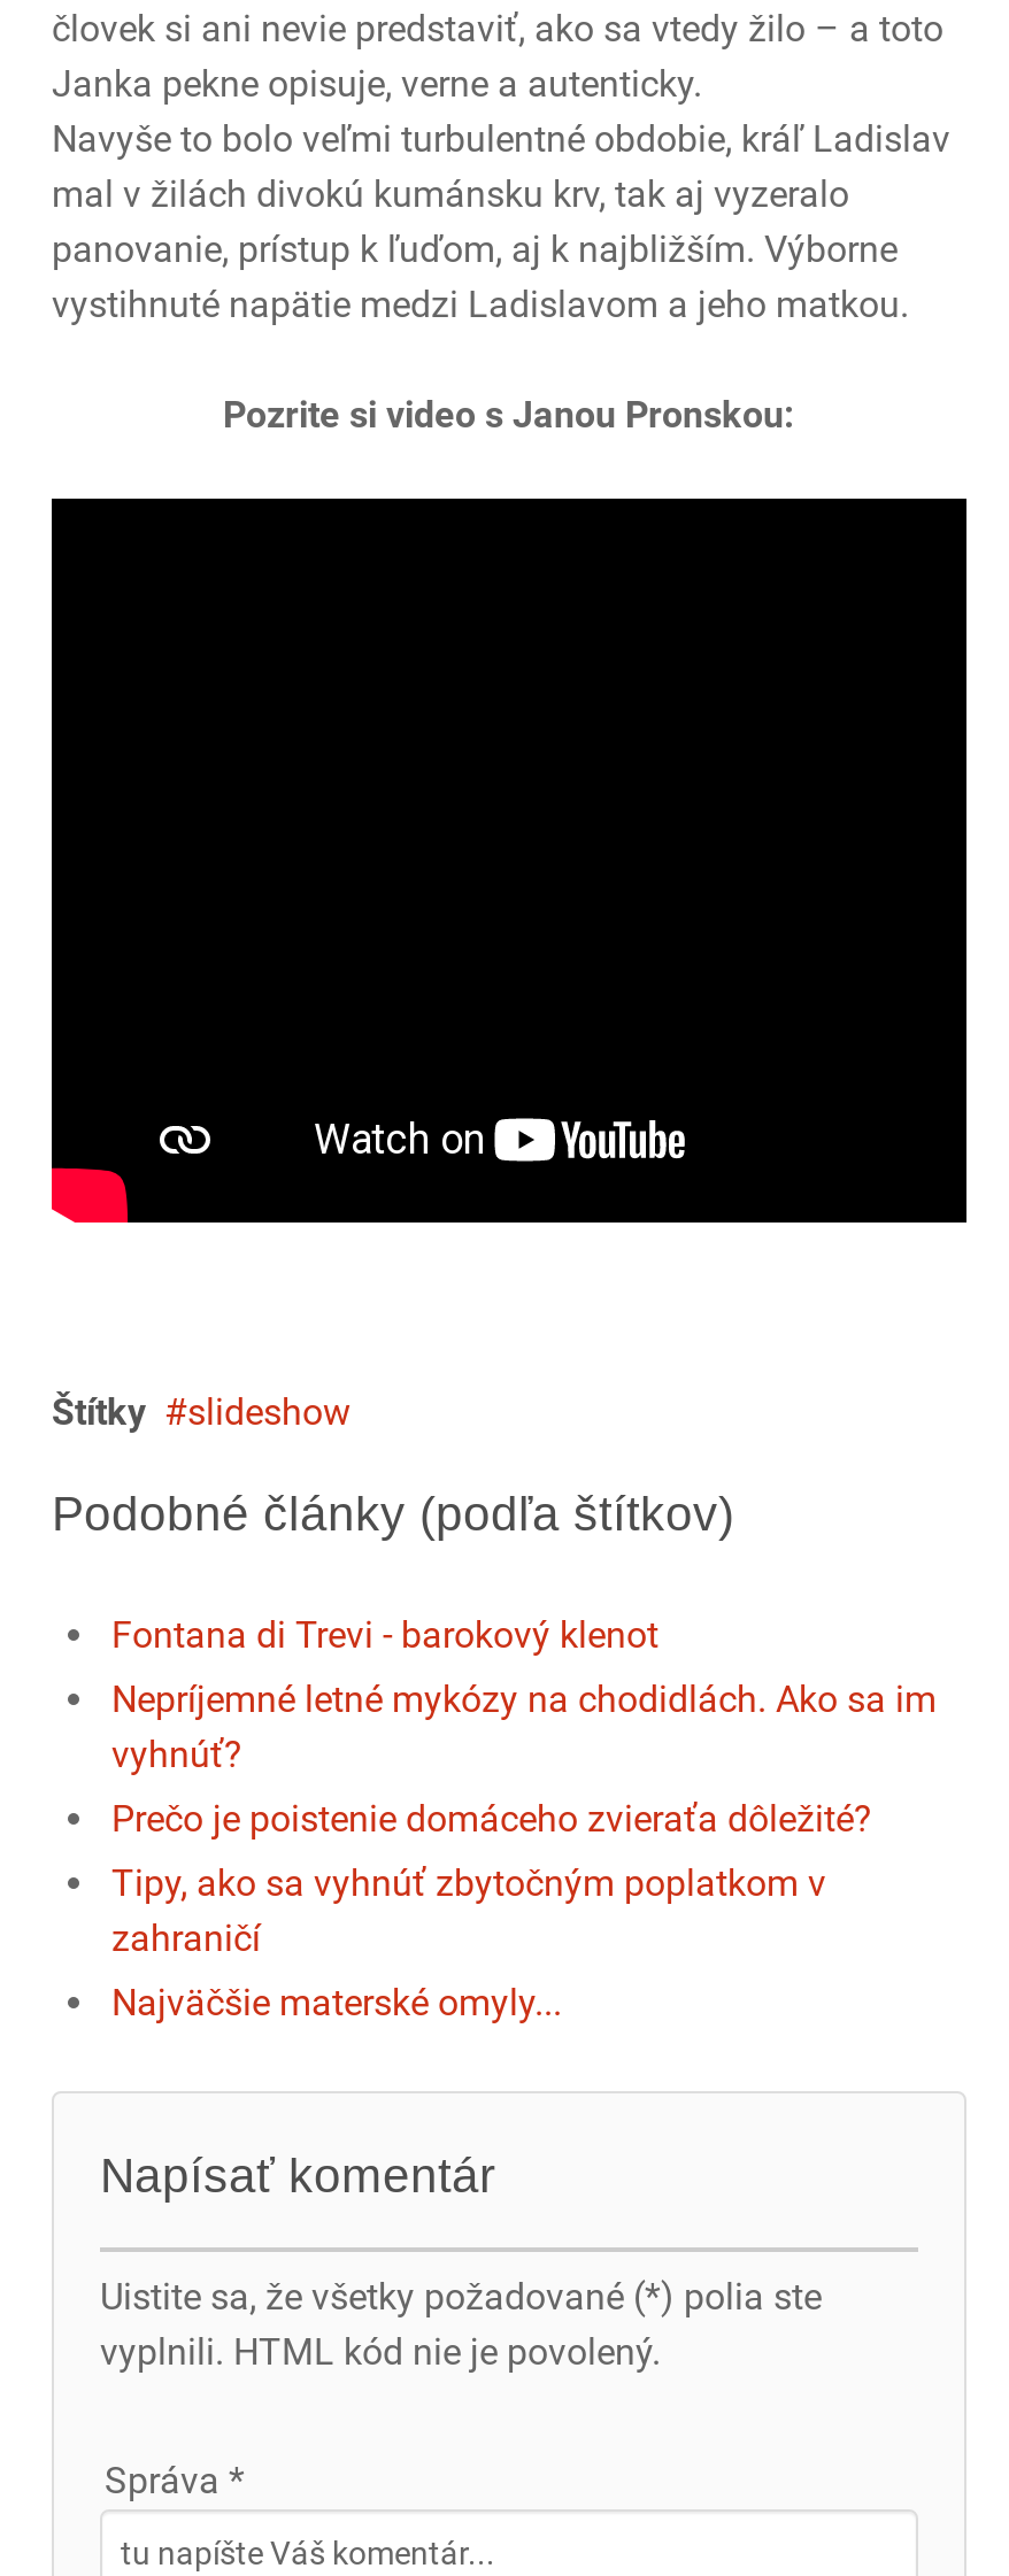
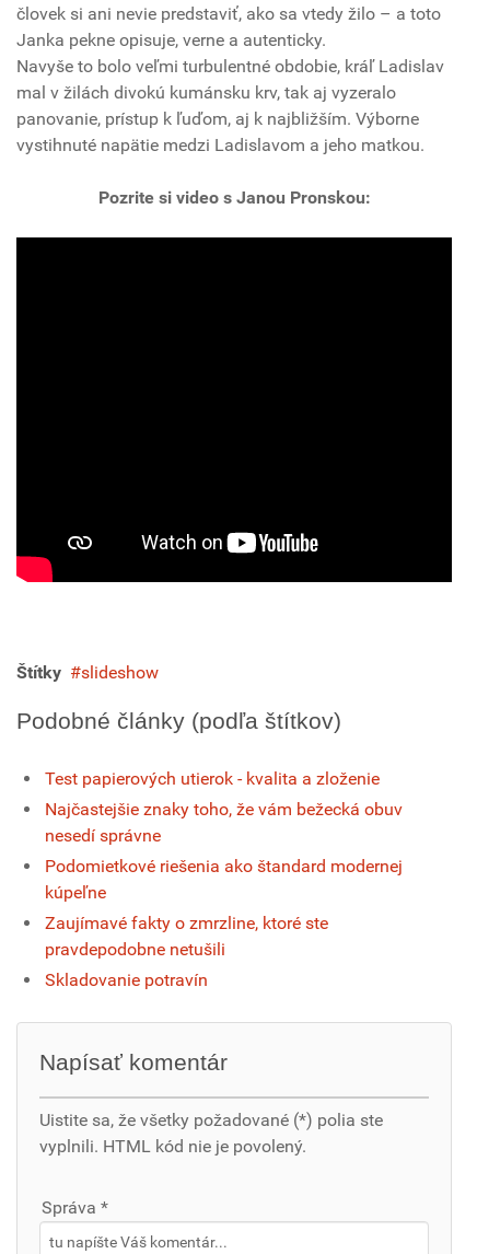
[111,1614,658,1658] Fontana di Trevi - barokový klenot -> [45,768,380,789] Test papierových utierok - kvalita a zloženie
[111,1678,937,1777] Nepríjemné letné mykózy na chodidlách. Ako sa im | vyhnúť? -> [45,799,403,846] Najčastejšie znaky toho, že vám bežecká obuv | nesedí správne
[111,1798,872,1841] Prečo je poistenie domáceho zvieraťa dôležité? -> [45,856,403,903] Podomietkové riešenia ako štandard modernej | kúpeľne
[111,1862,826,1961] Tipy, ako sa vyhnúť zbytočným poplatkom v | zahraničí -> [45,913,328,960] Zaujímavé fakty o zmrzline, ktoré ste | pravdepodobne netušili
[111,1982,562,2025] Najväčšie materské omyly... -> [45,970,208,991] Skladovanie potravín

